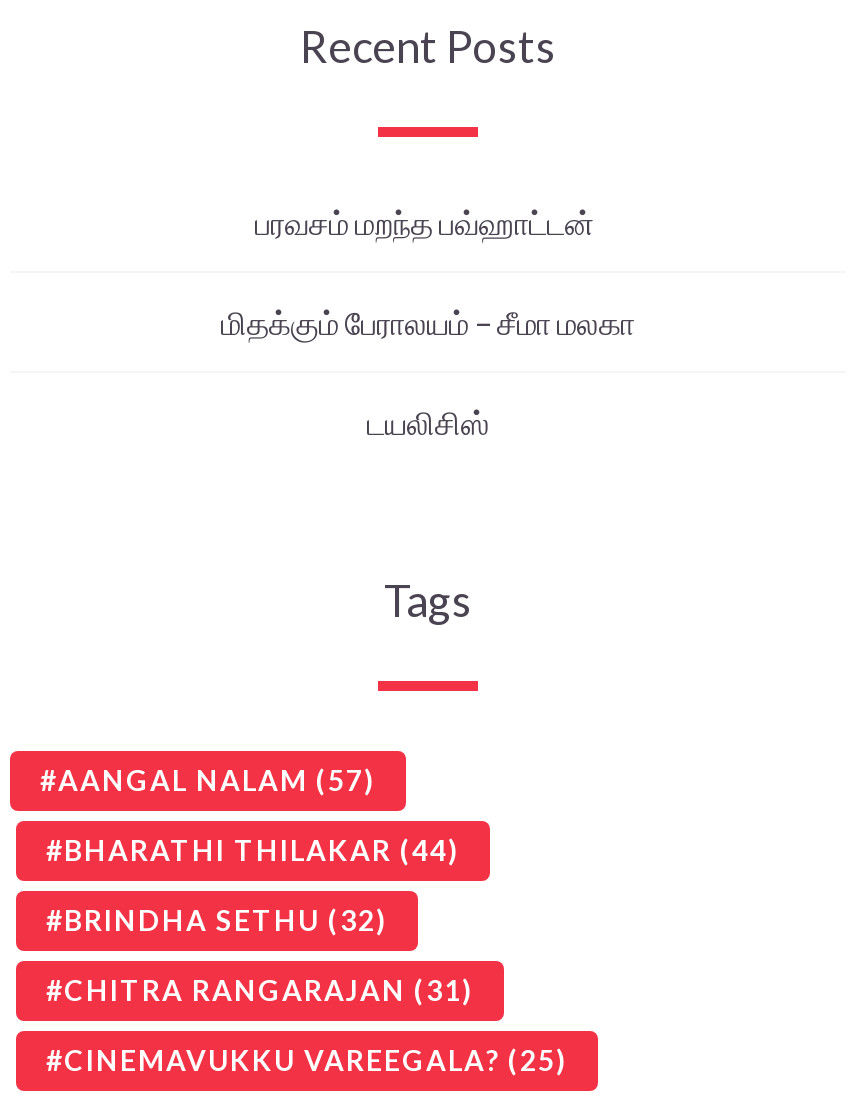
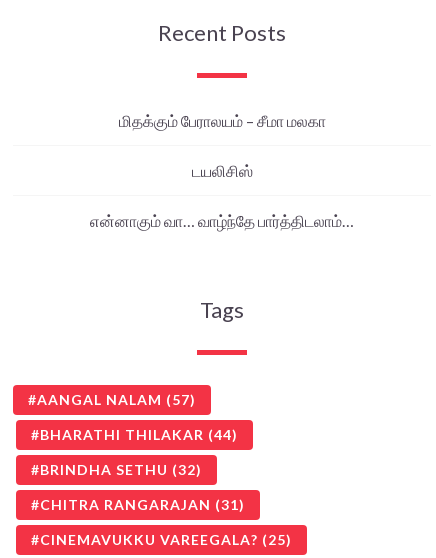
[255,202,601,240] பரவசம் மறந்த பவ்ஹாட்டன் -> none
moved [221,302,635,440] -> [118,110,325,179]: மிதக்கும் பேராலயம் – சீமா மலகா | டயலிசிஸ்
none -> [90,210,354,229] என்னாகும் வா… வாழ்ந்தே பார்த்திடலாம்…

